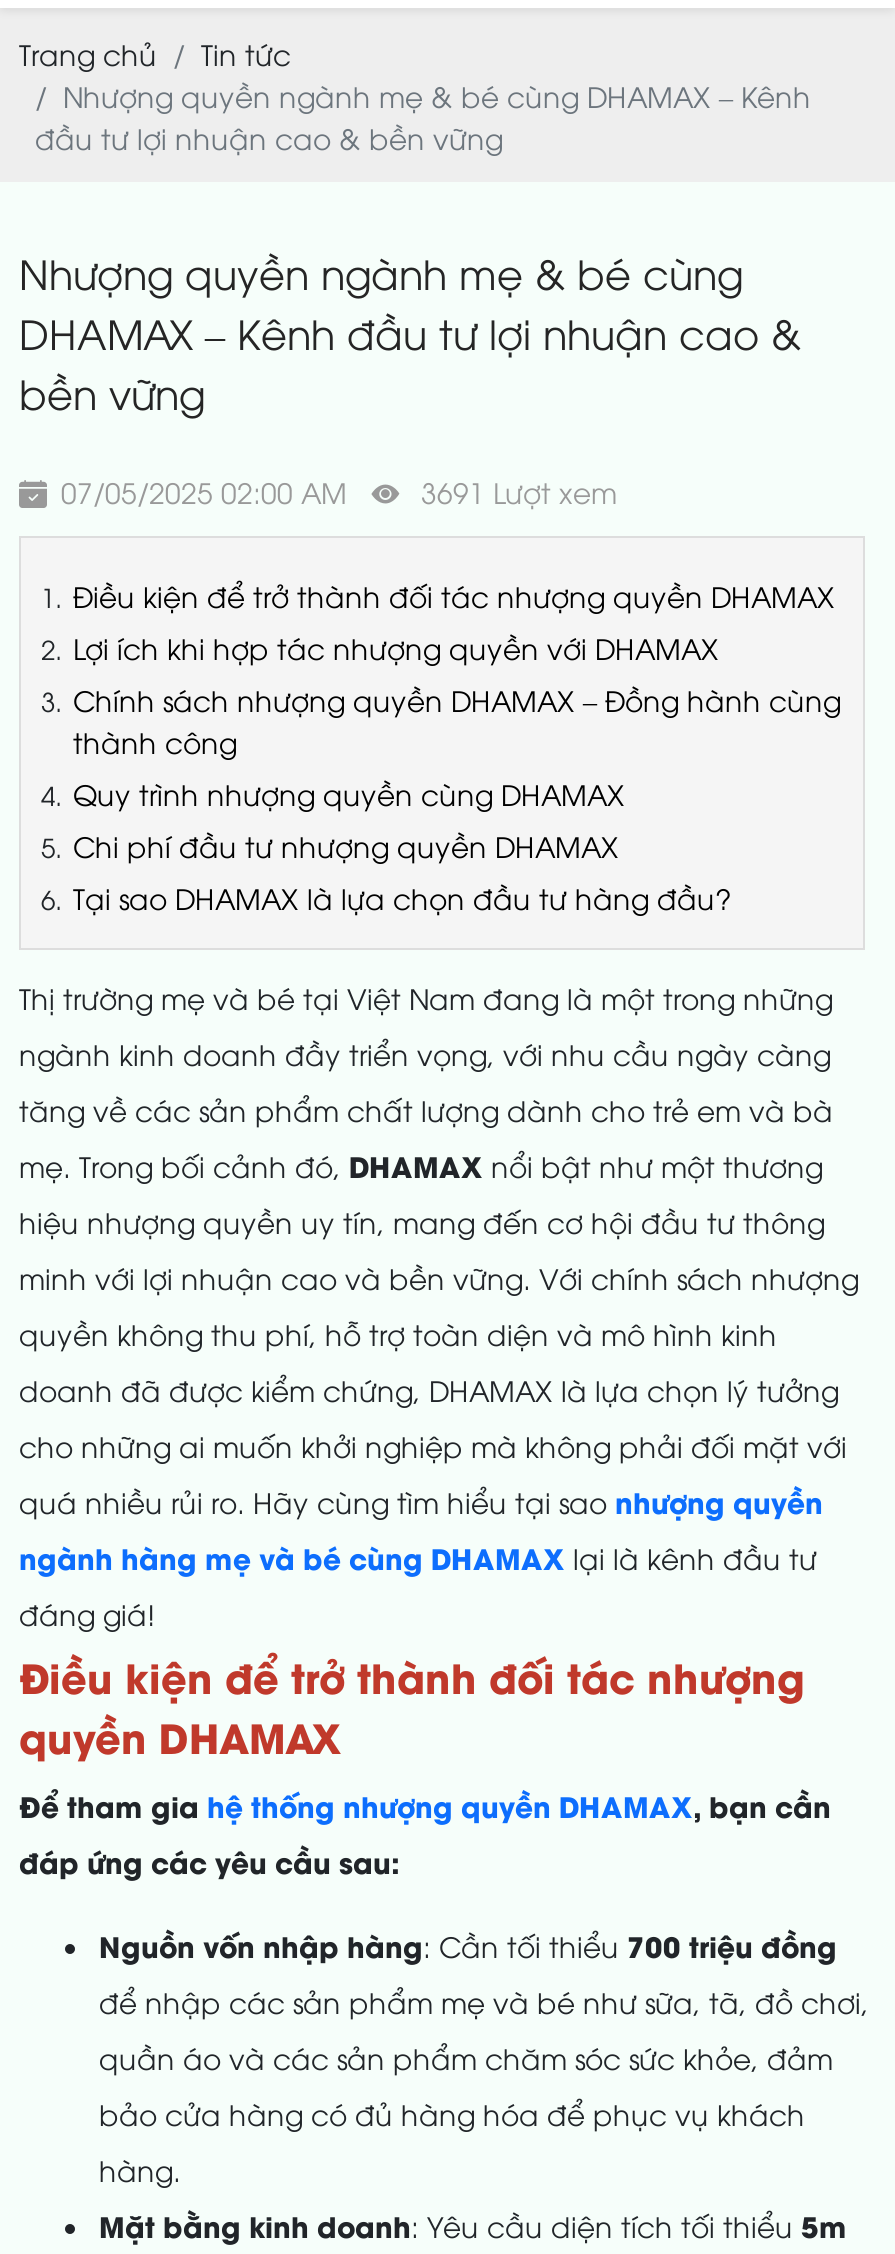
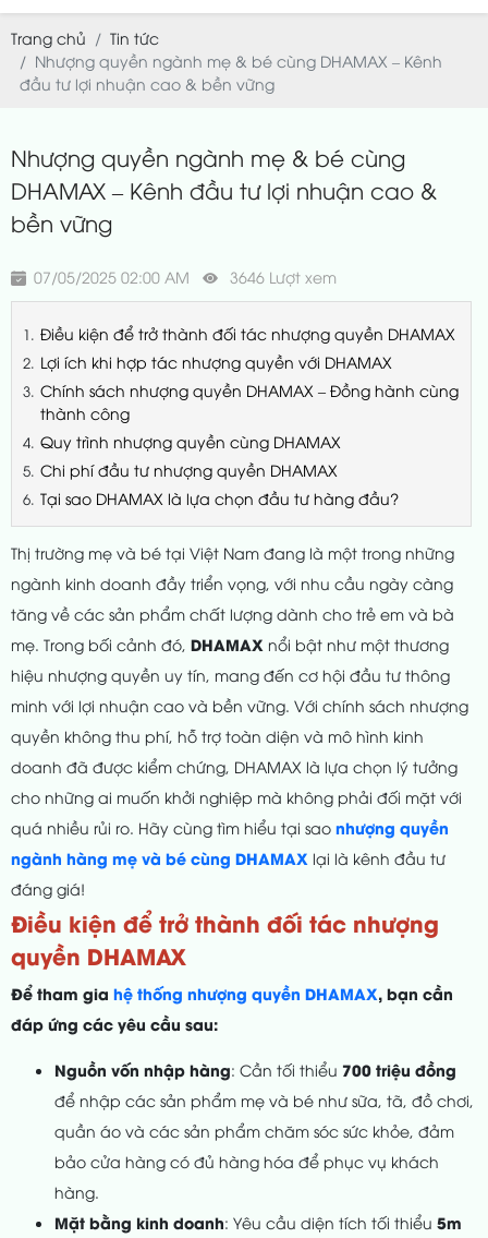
[61,472,617,510] 07/05/2025 02:00 AM 3691 Lượt xem -> [34,266,337,287] 07/05/2025 02:00 AM 3646 Lượt xem

